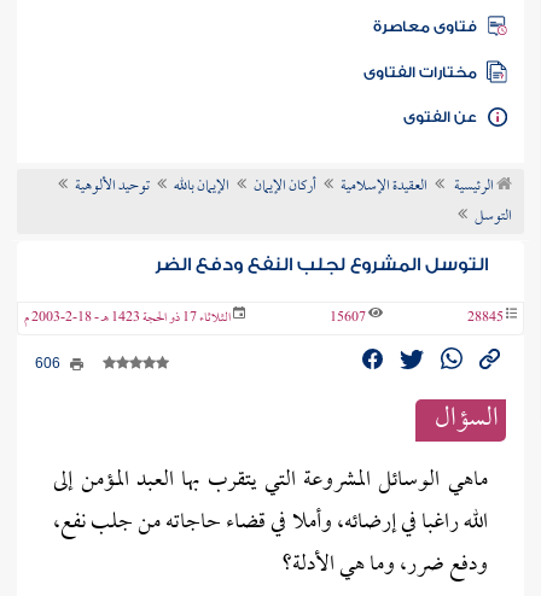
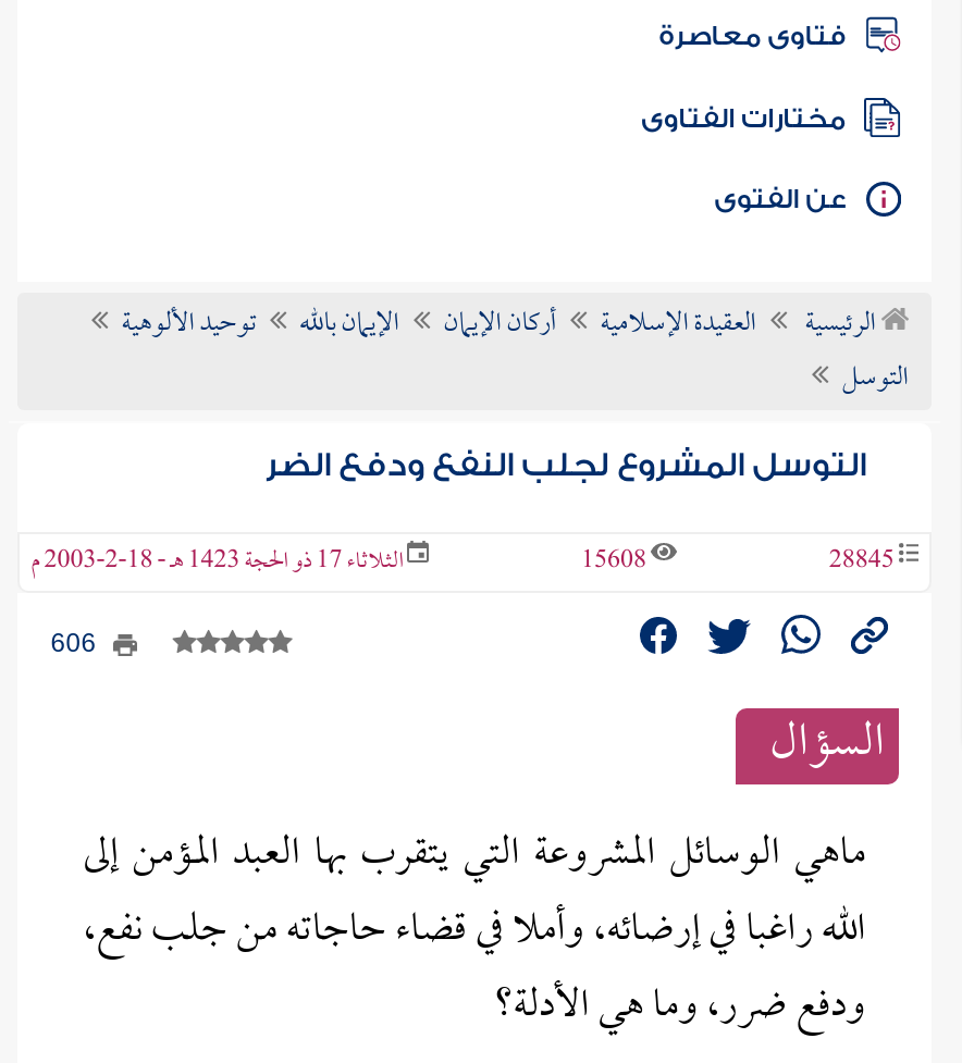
[330,305,366,332] 15607 -> [581,538,646,586] 15608

